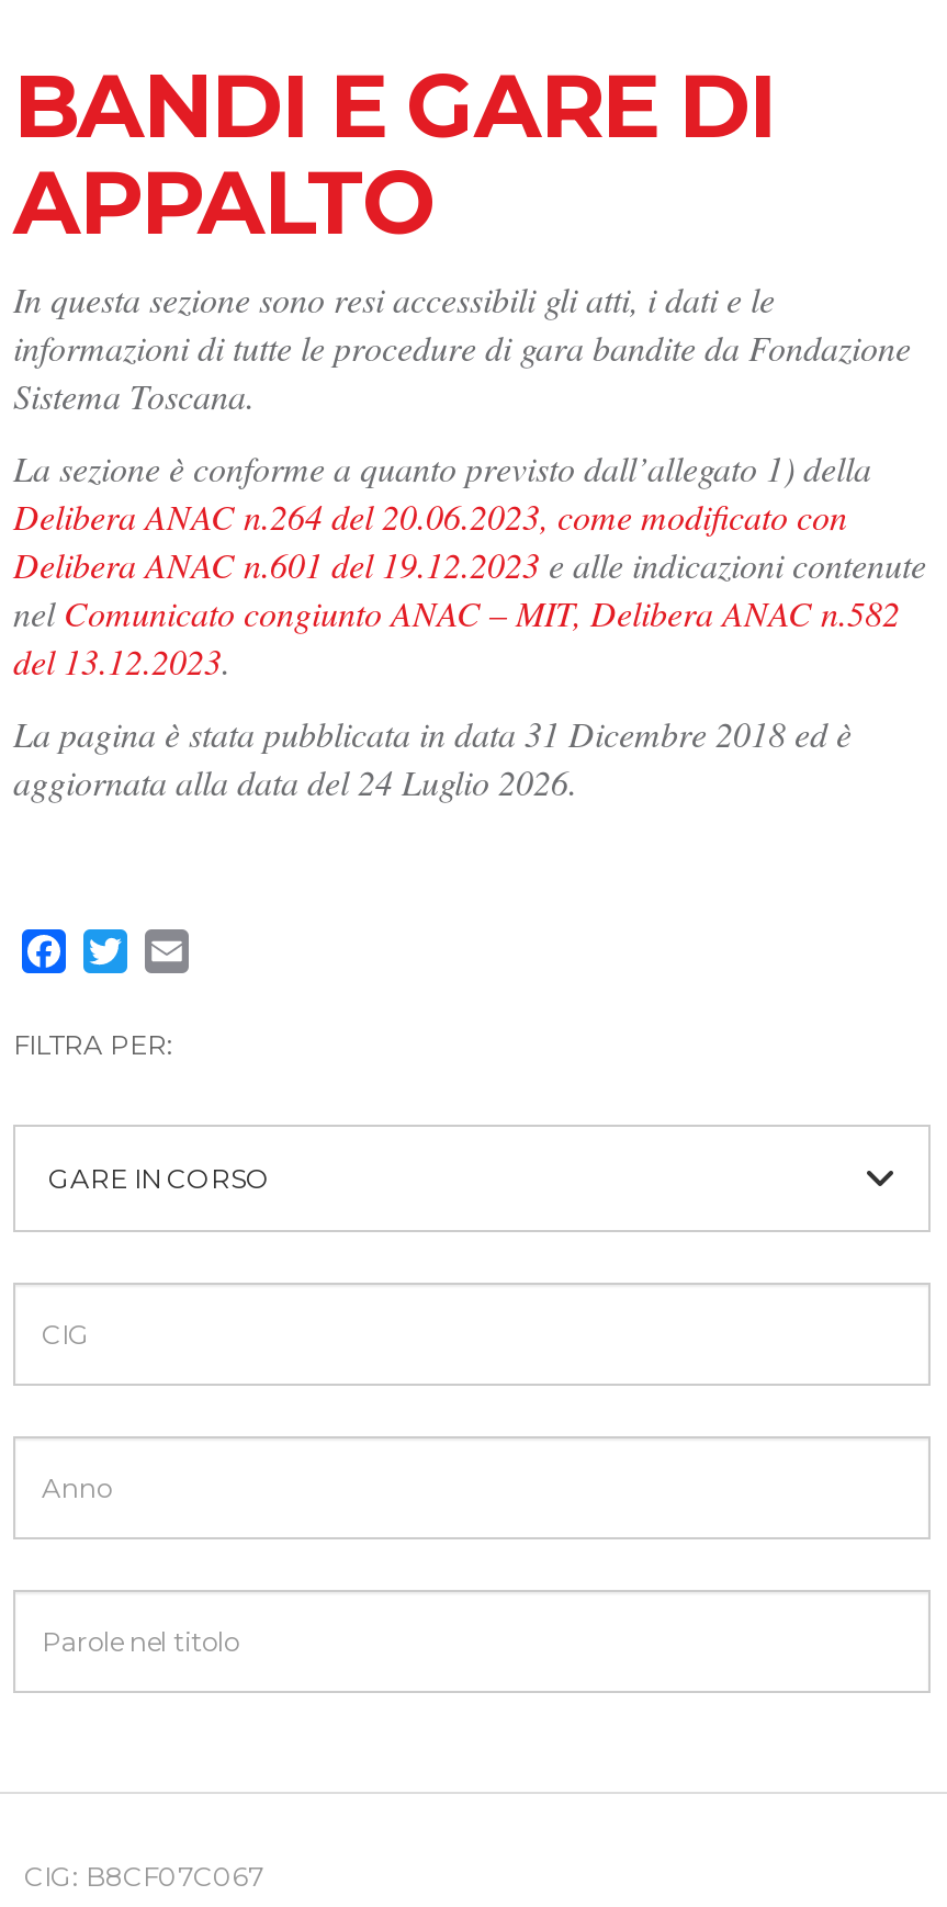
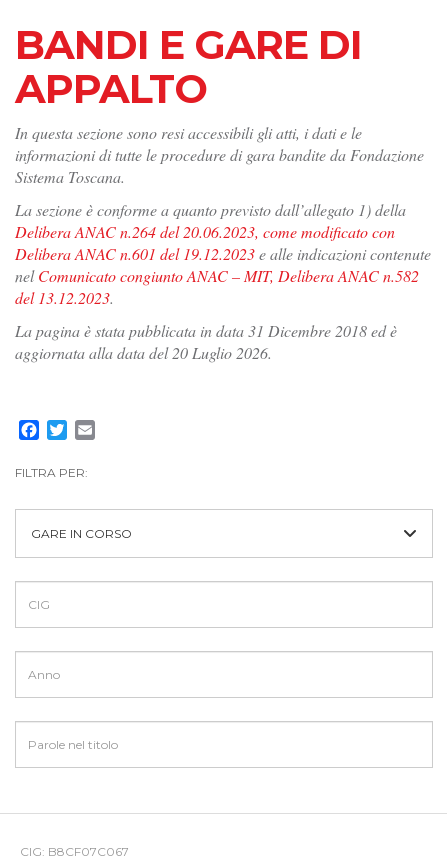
[13,758,577,804] aggiornata alla data del 24 Luglio 2026. -> [15,342,272,363] aggiornata alla data del 20 Luglio 2026.

